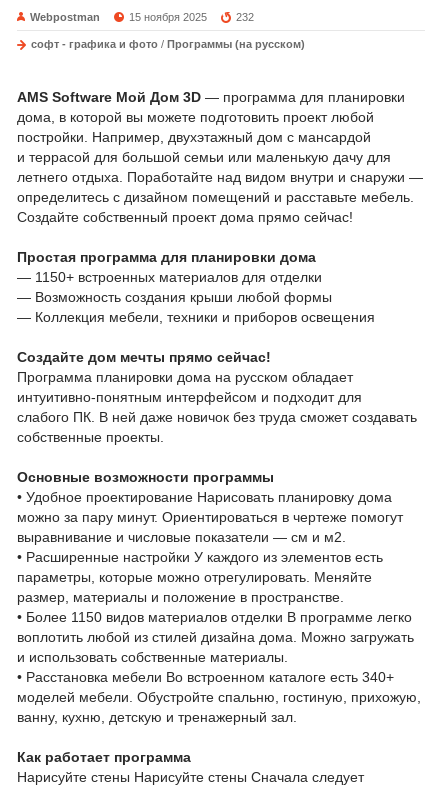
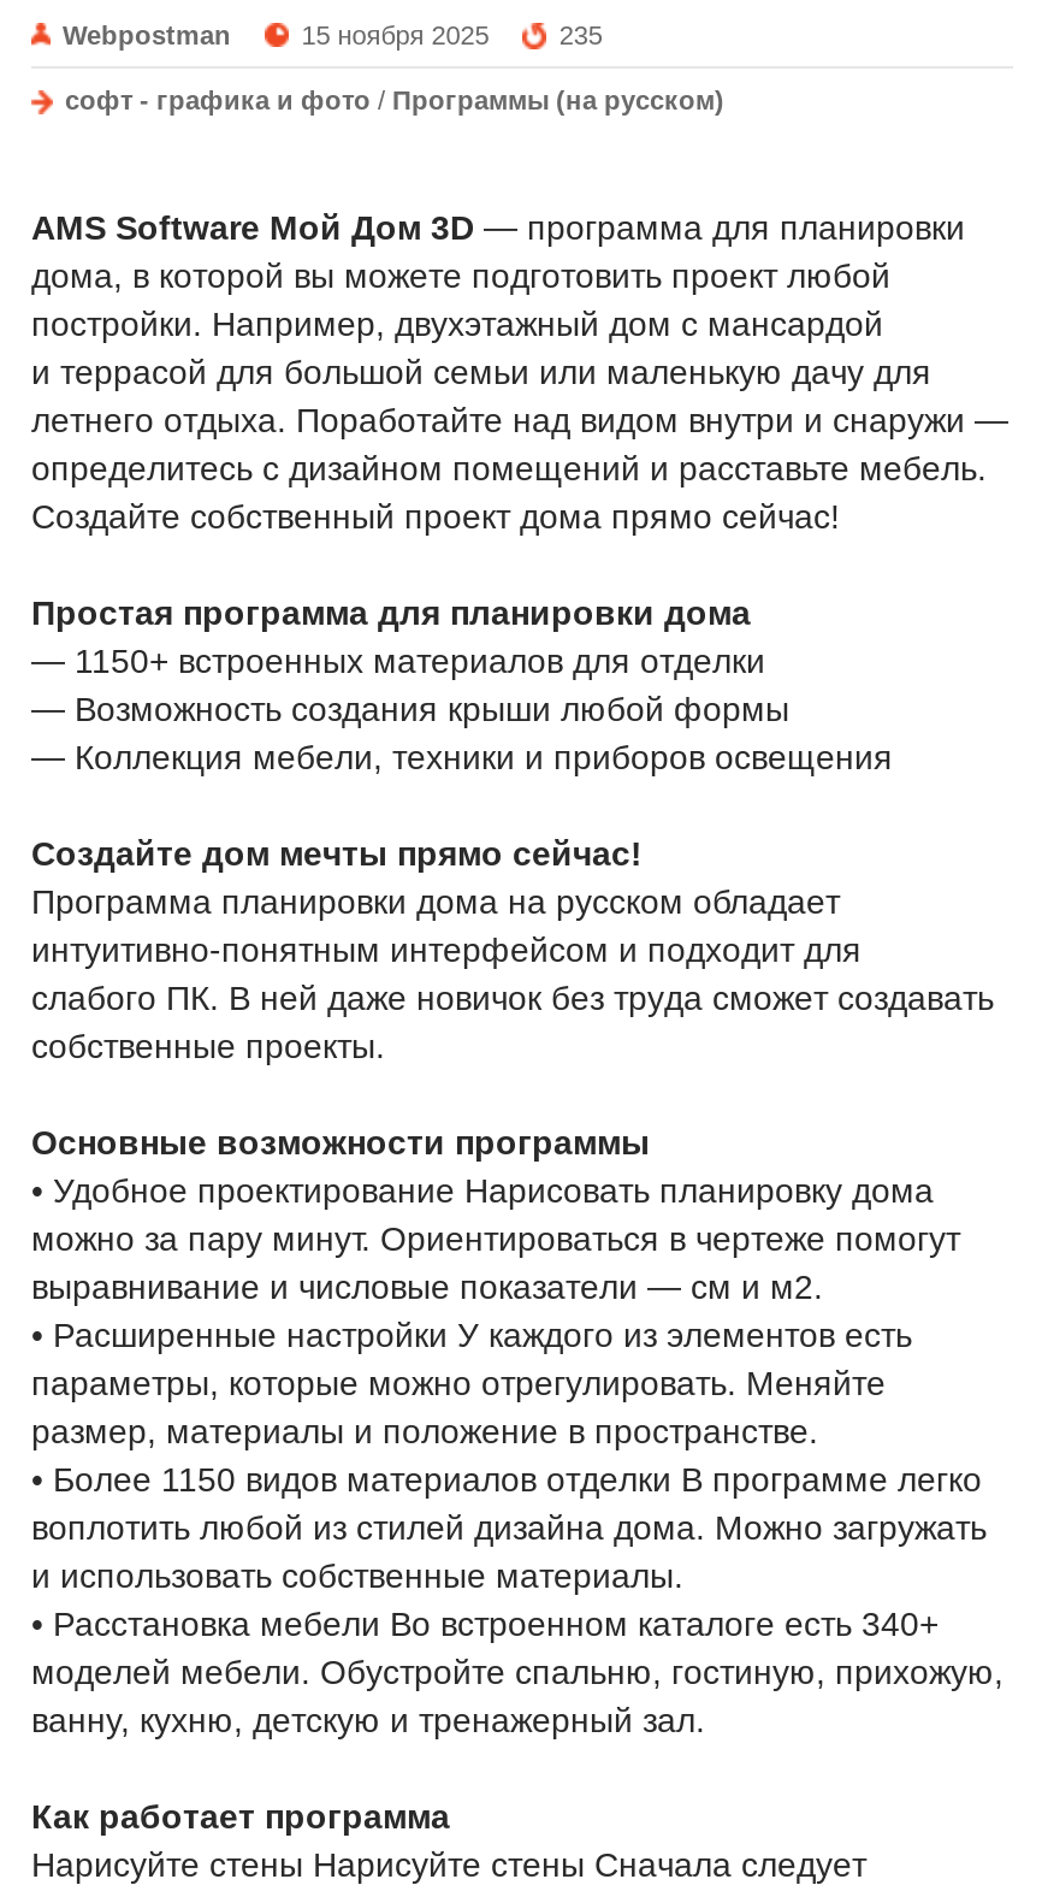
[236,11,254,23] 232 -> [559,20,603,49] 235

